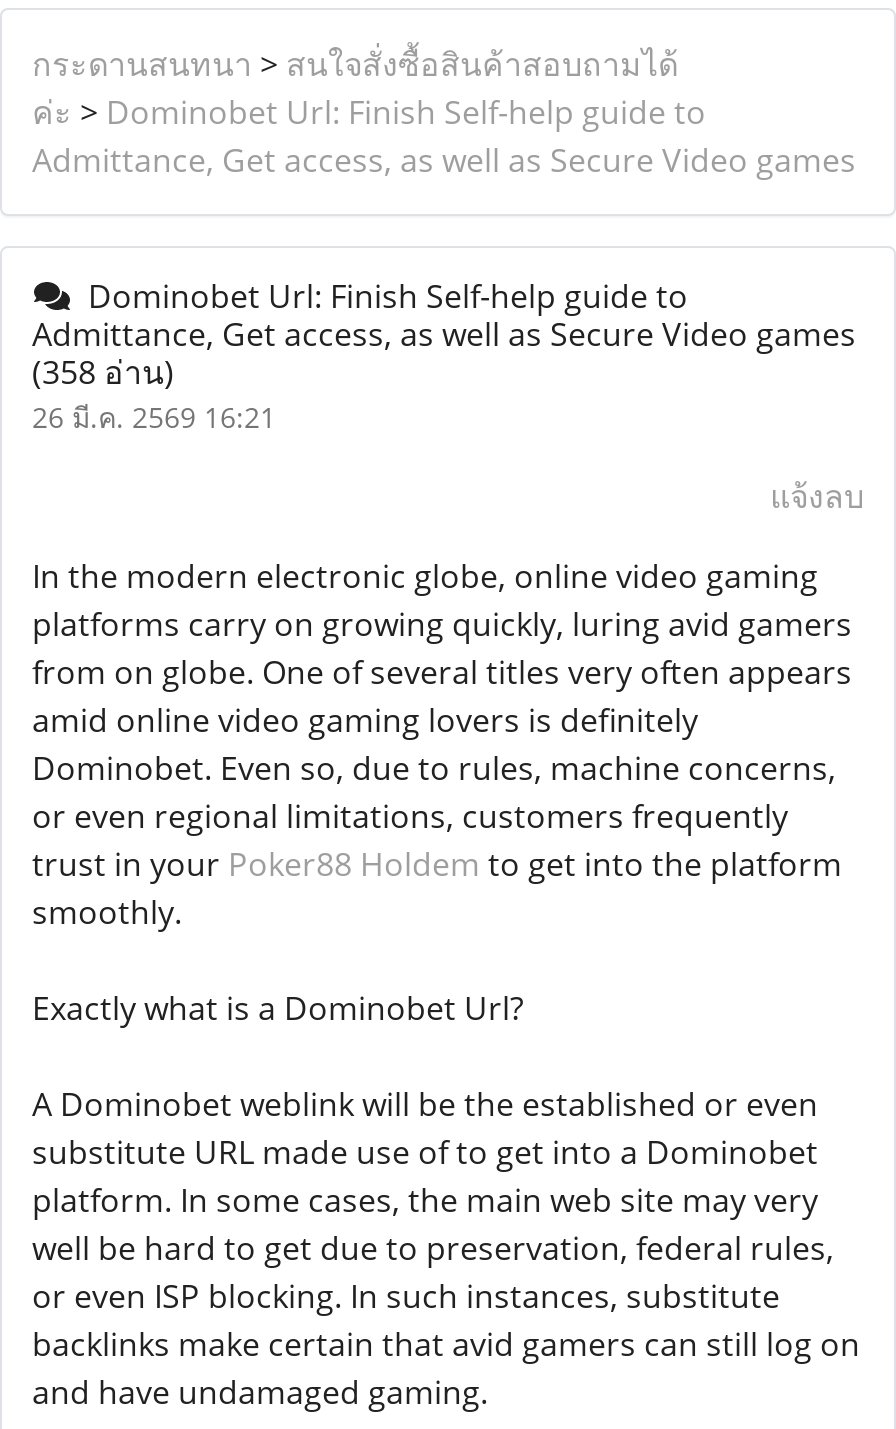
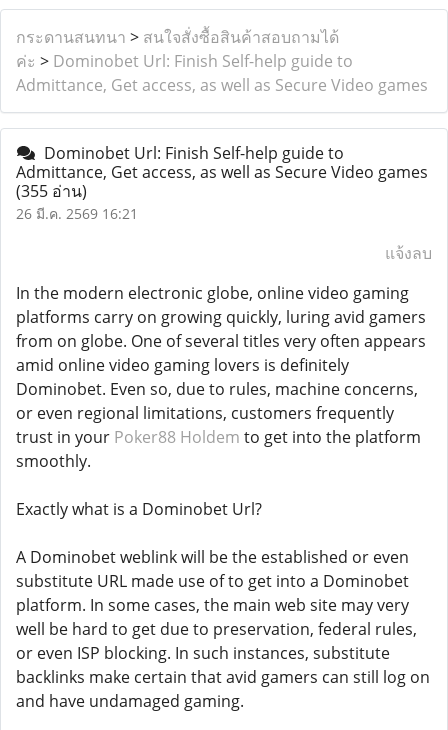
[32,350,174,394] (358 อ่าน) -> [16,180,87,202] (355 อ่าน)

